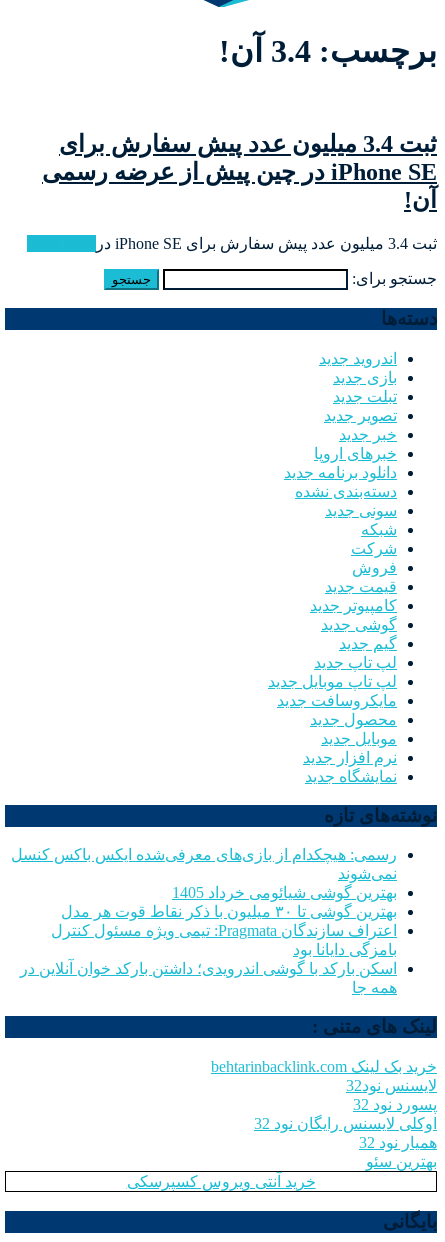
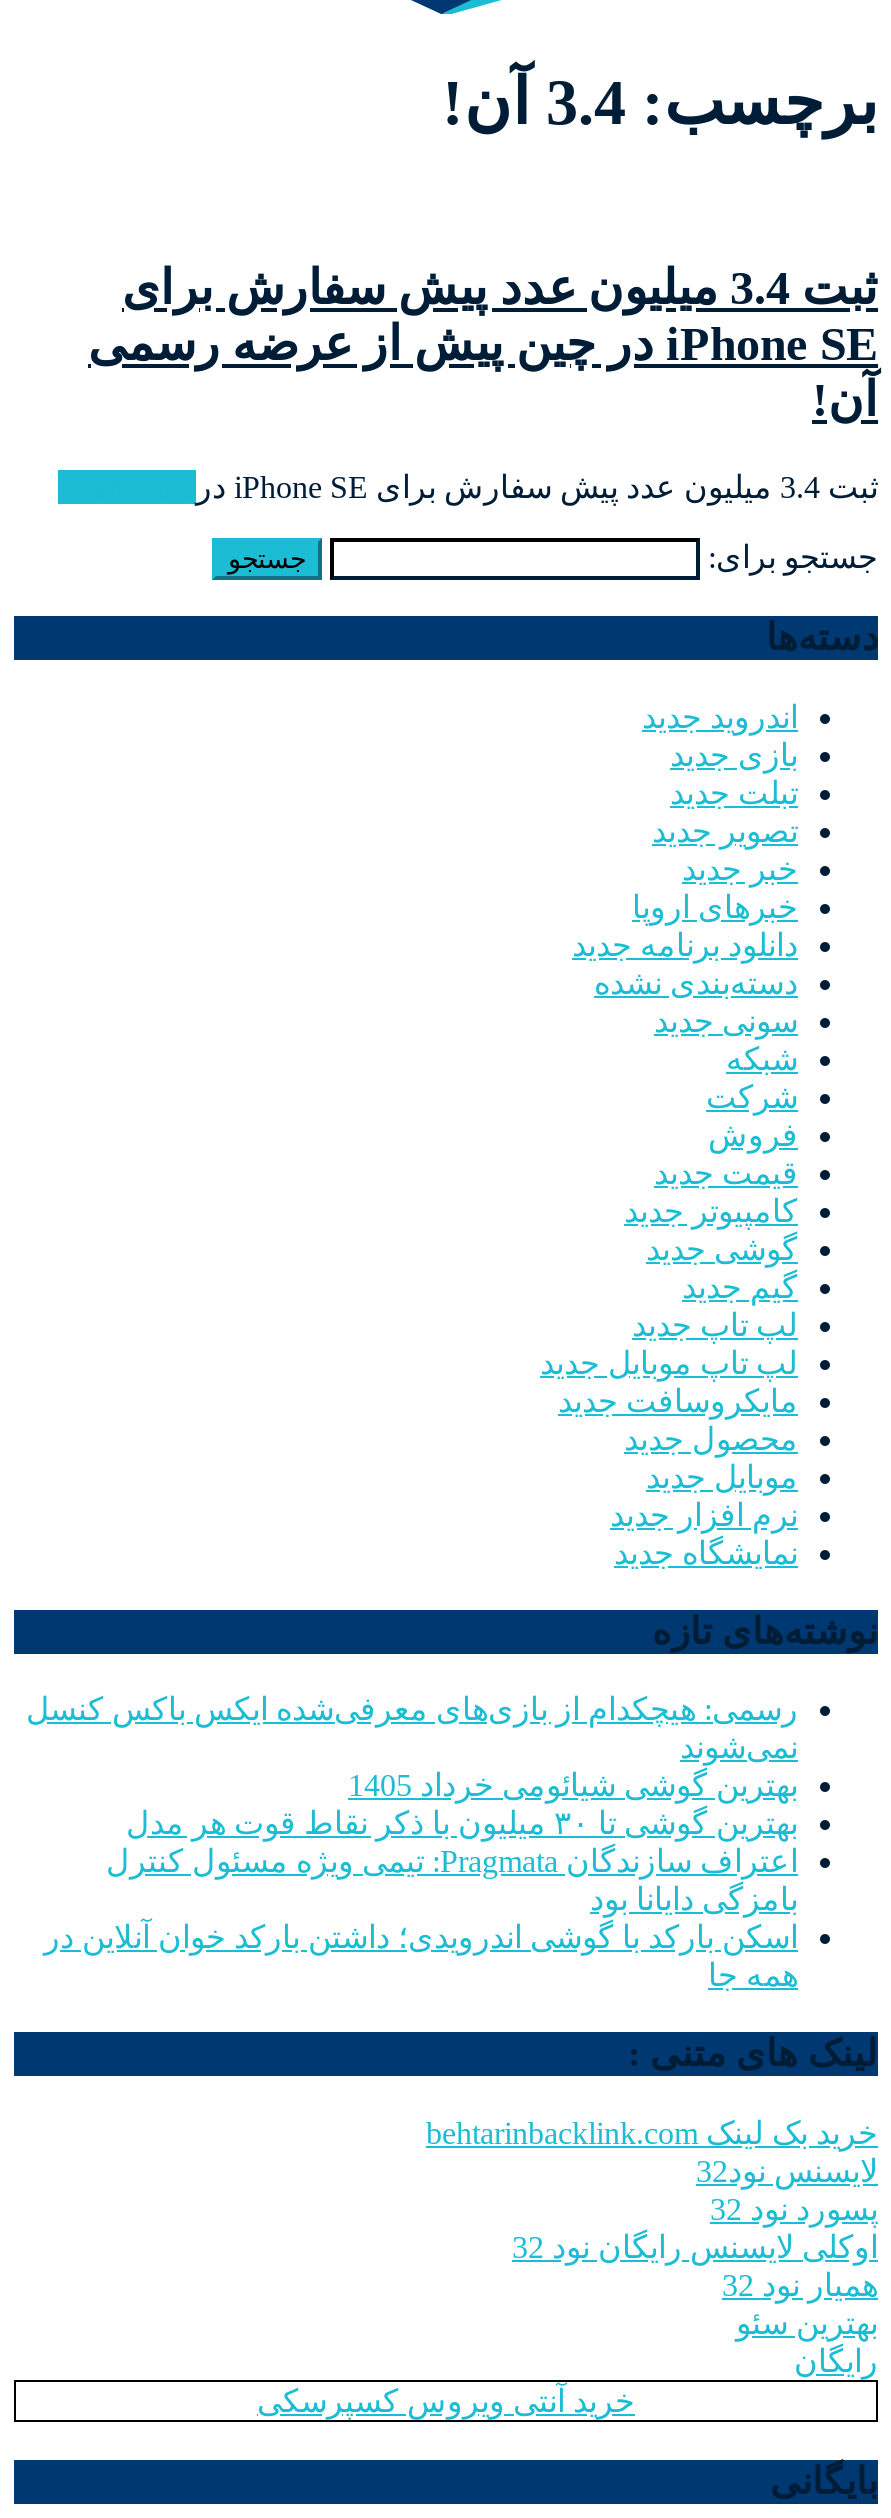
none -> [794,2344,878,2378] رایگان

